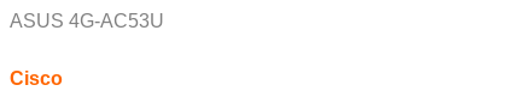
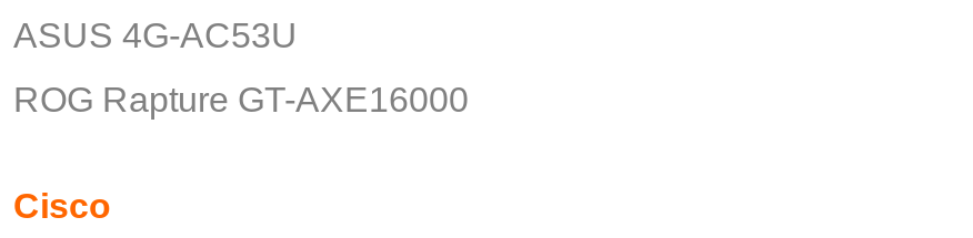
none -> [13,81,469,118] ROG Rapture GT-AXE16000

